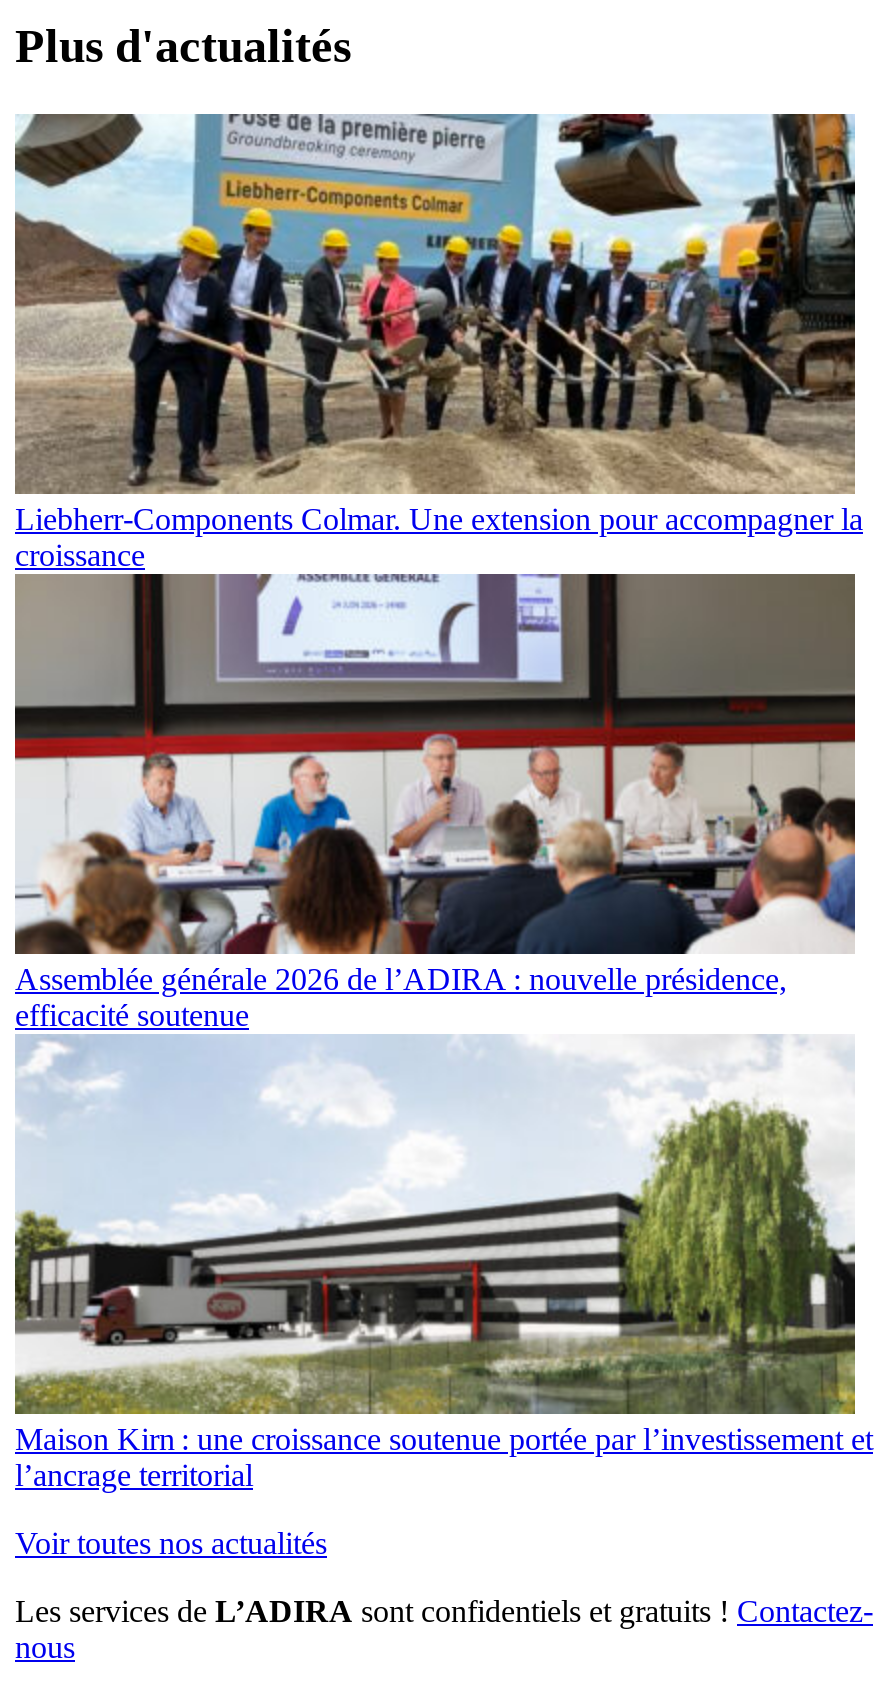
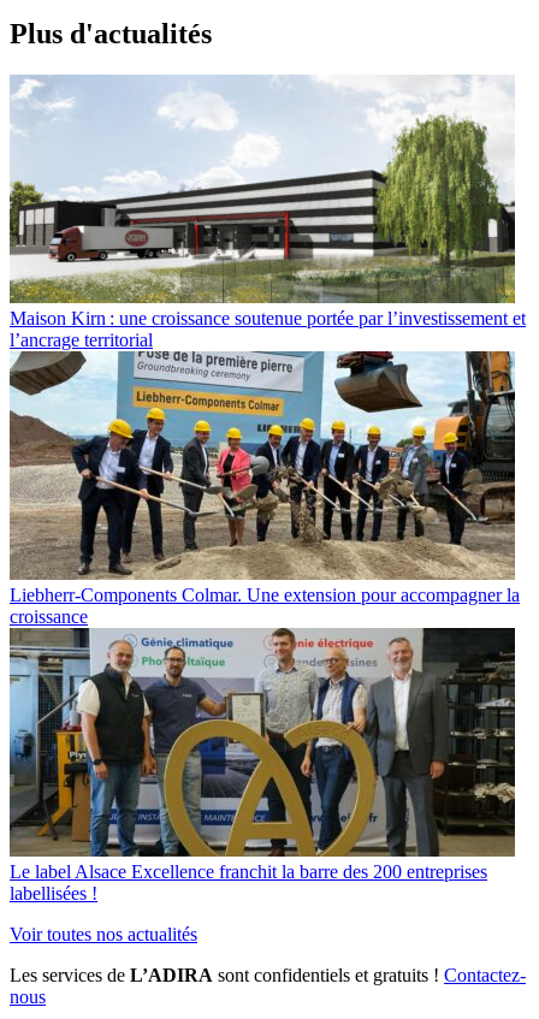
moved [13,112,863,572] -> [8,350,520,627]: [image] | Liebherr-Components Colmar. Une extension pour accompagner la | croissance
[15,572,857,1032] [image] | Assemblée générale 2026 de l’ADIRA : nouvelle présidence, | efficacité soutenue -> none
moved [11,1032,873,1492] -> [7,73,526,350]: [image] | Maison Kirn : une croissance soutenue portée par l’investissement et | l’ancrage territorial
none -> [8,627,516,904] [image] | Le label Alsace Excellence franchit la barre des 200 entreprises | labellisées !

